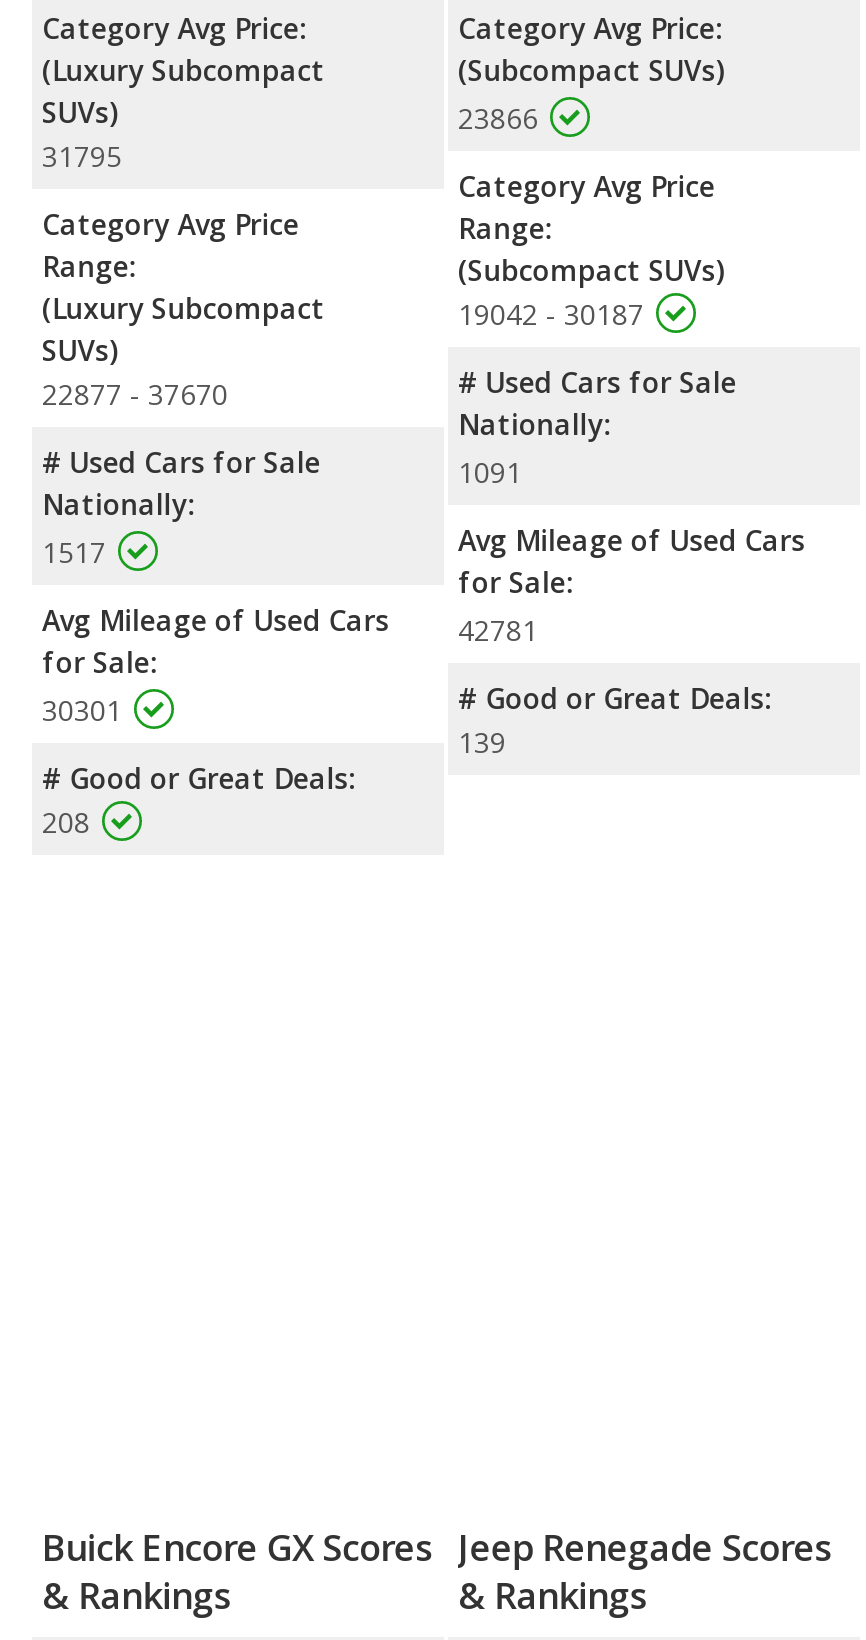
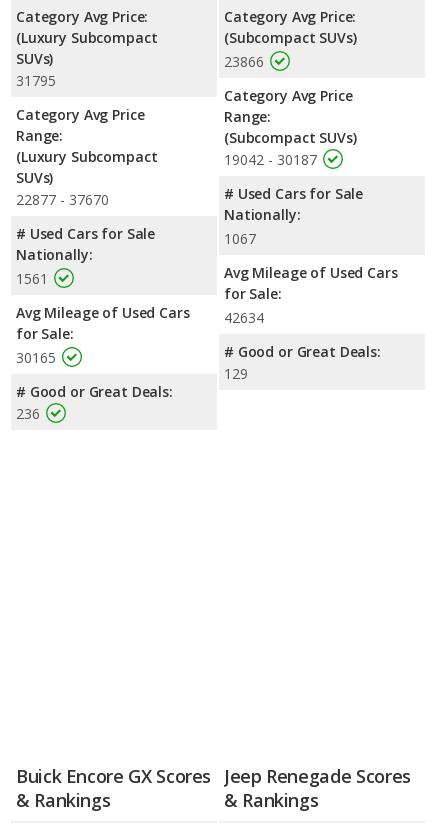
[458,454,522,492] 1091 -> [224,229,256,248] 1067
[42,534,106,572] 1517 -> [16,269,48,288] 1561
[42,602,538,650] Avg Mileage of Used Cars 42781 -> [16,303,264,327] Avg Mileage of Used Cars 42634
[42,692,122,730] 30301 -> [16,348,56,367] 30165
[458,724,506,762] 139 -> [224,364,248,383] 129
[42,804,90,842] 208 -> [16,404,40,423] 236

